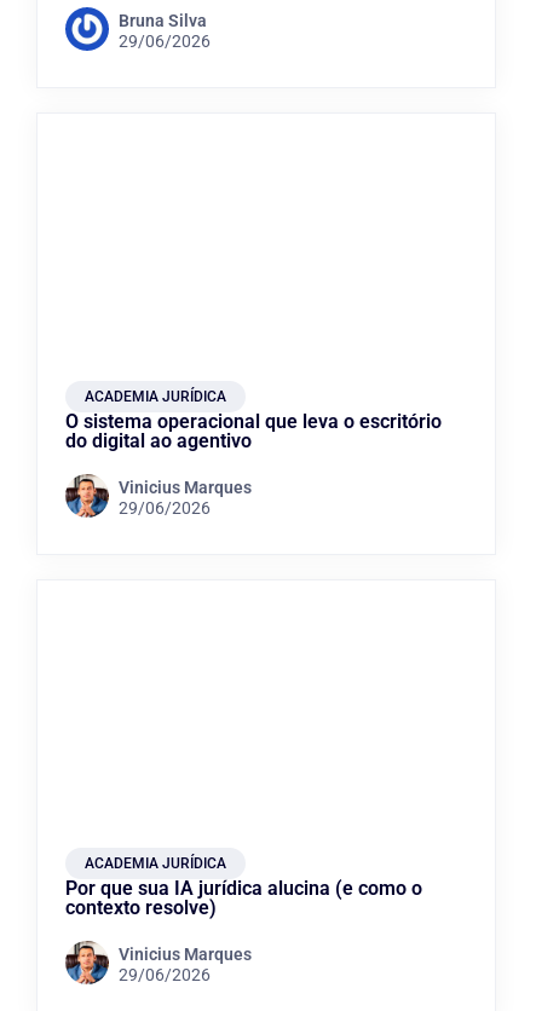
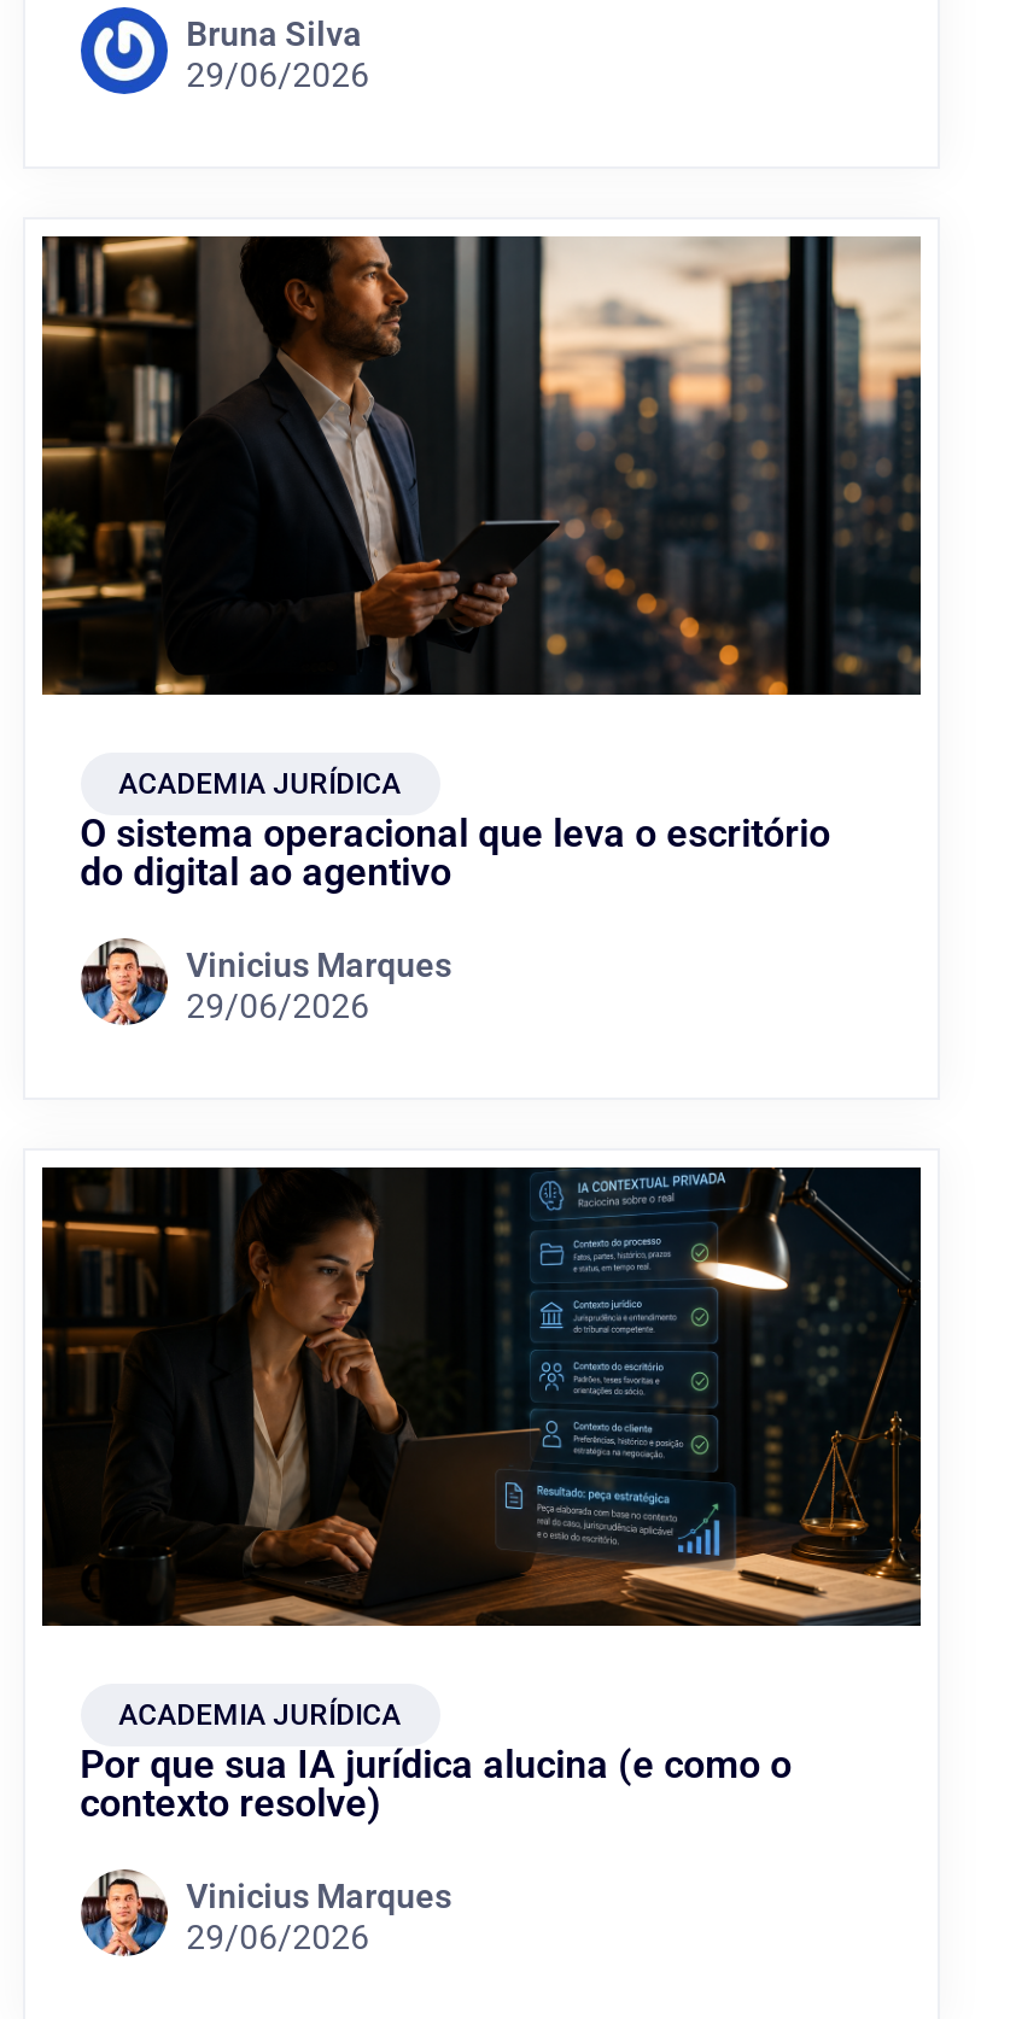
none -> [40,234,923,697] [image]
none -> [40,1165,923,1628] [image]

